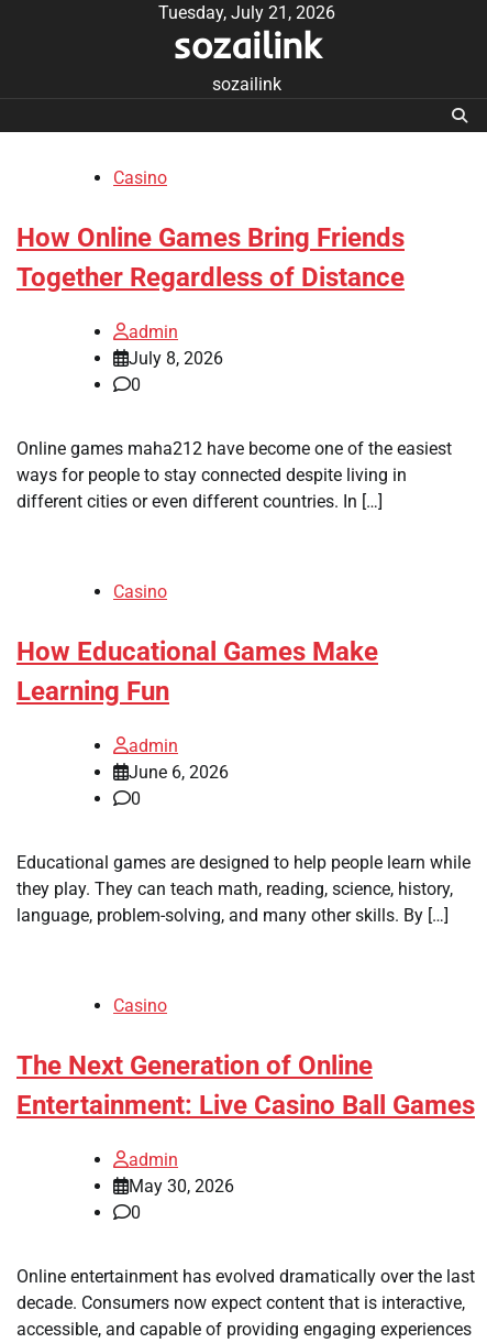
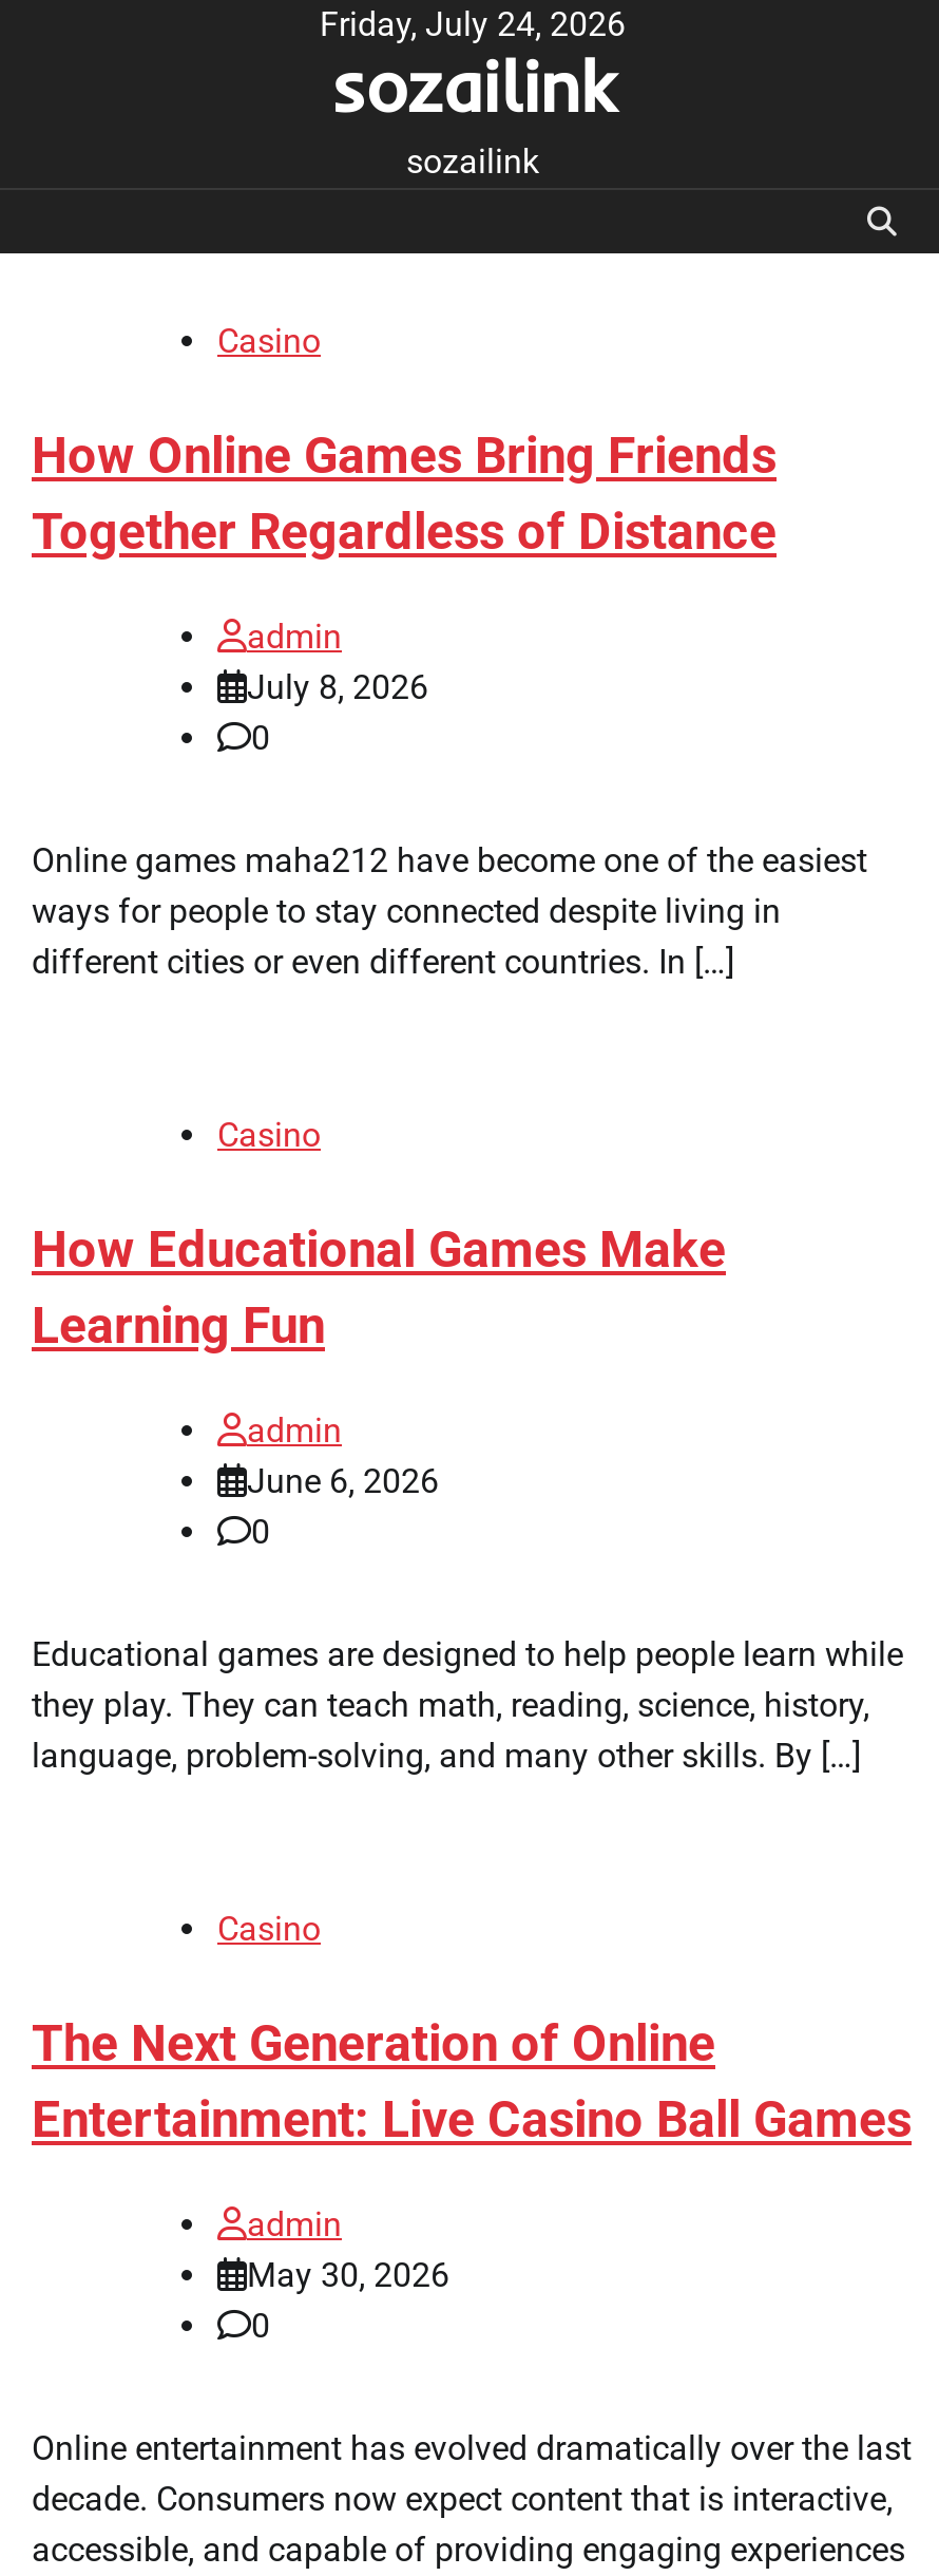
[158,2,335,23] Tuesday, July 21, 2026 -> [320,4,626,44] Friday, July 24, 2026

